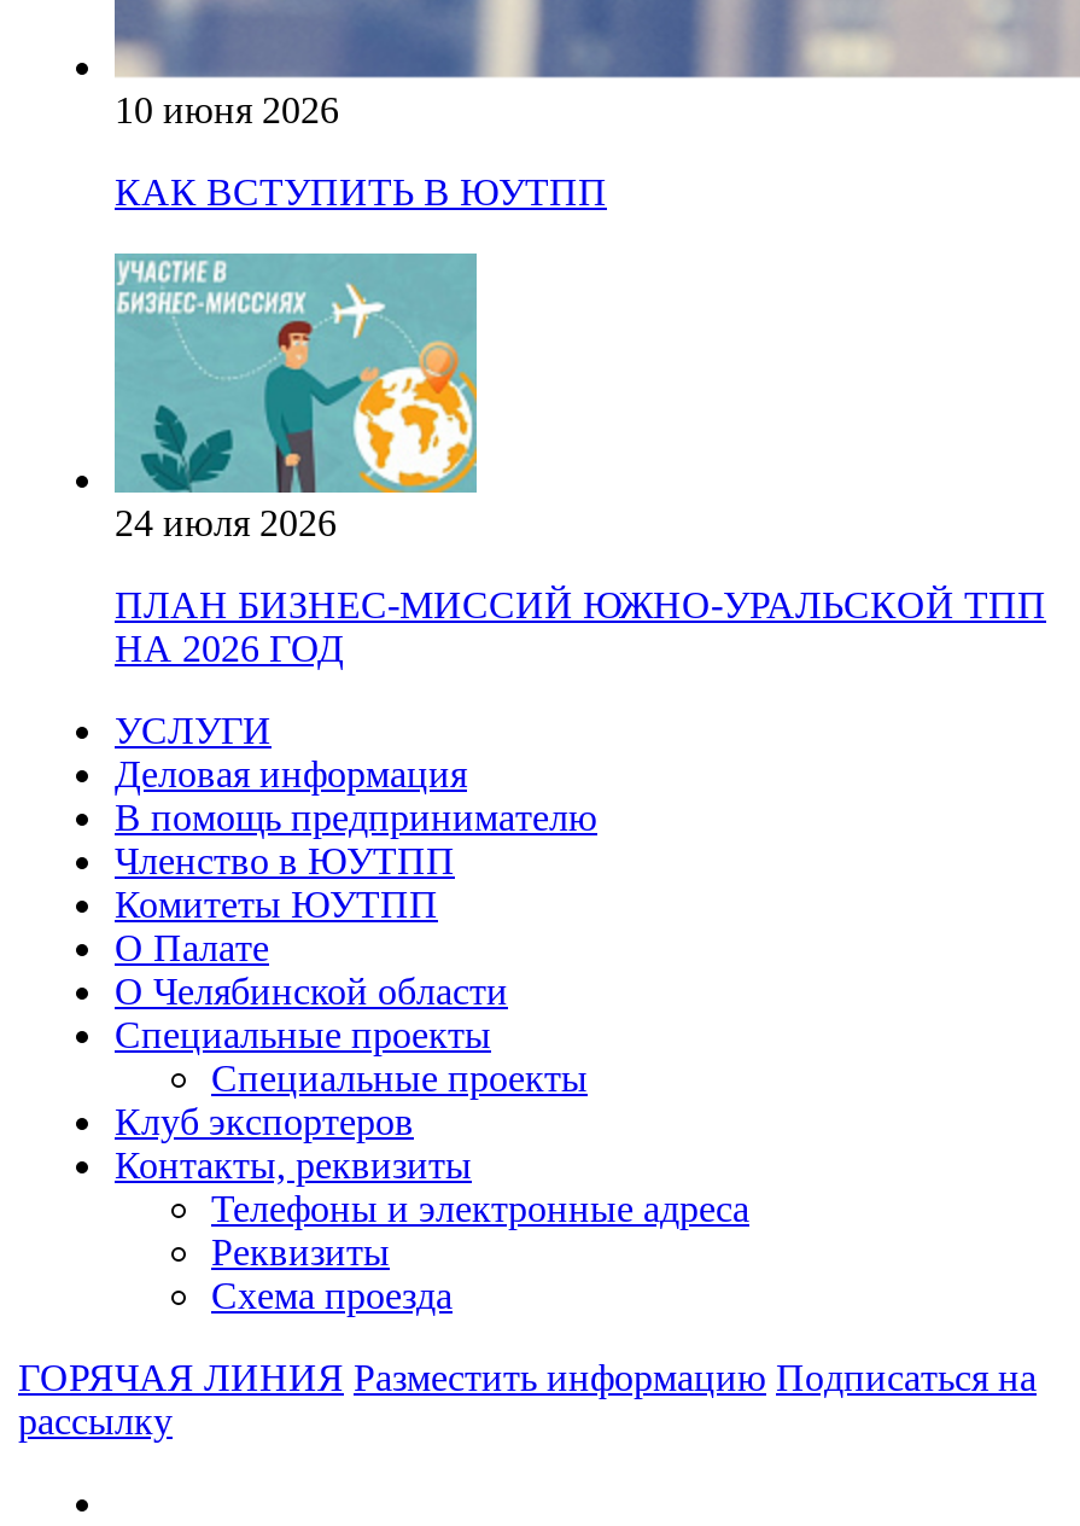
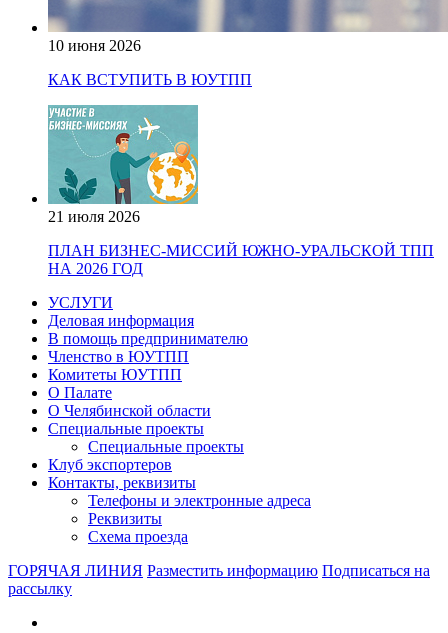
[115,502,337,543] 24 июля 2026 -> [48,208,140,225] 21 июля 2026

